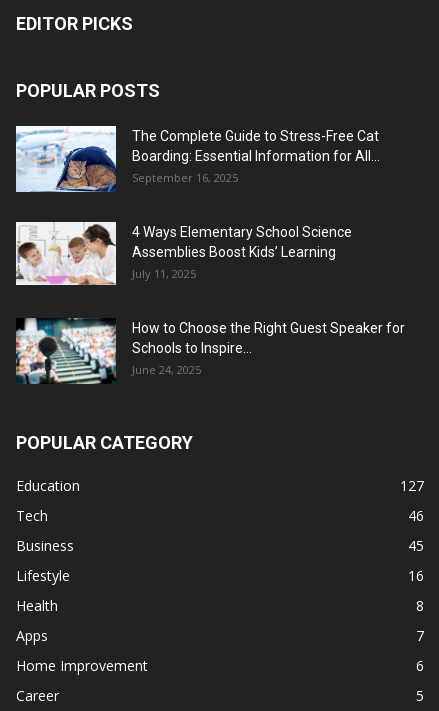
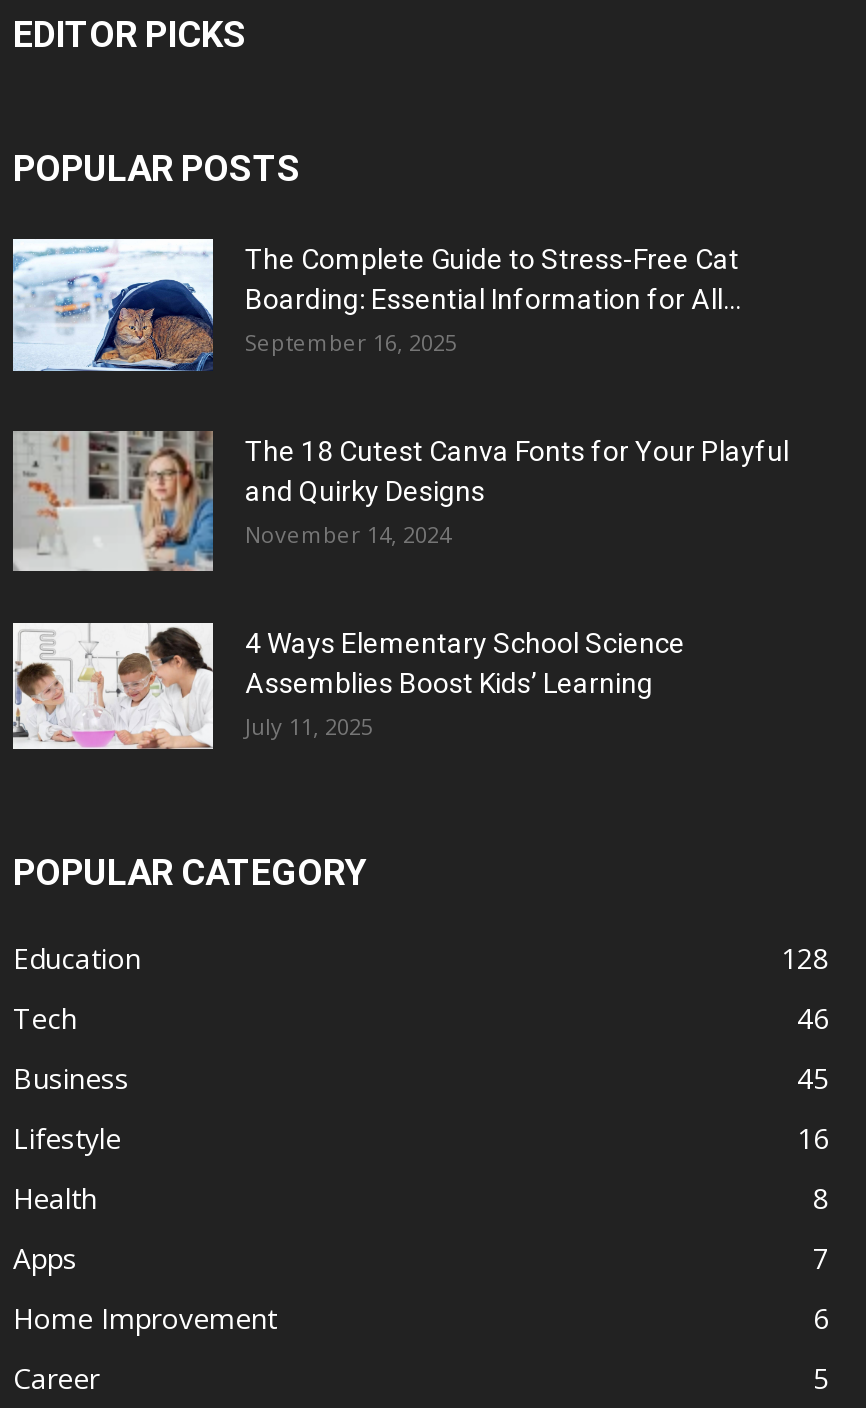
none -> [11,429,789,573] [image] | The 18 Cutest Canva Fonts for Your Playful | and Quirky Designs | November 14, 2024
moved [15,222,352,287] -> [11,623,685,753]: [image] | 4 Ways Elementary School Science | Assemblies Boost Kids’ Learning | July 11, 2025
[15,317,405,385] [image] | How to Choose the Right Guest Speaker for | Schools to Inspire... | June 24, 2025 -> none
[400,476,424,495] 127 -> [781,938,829,976] 128

